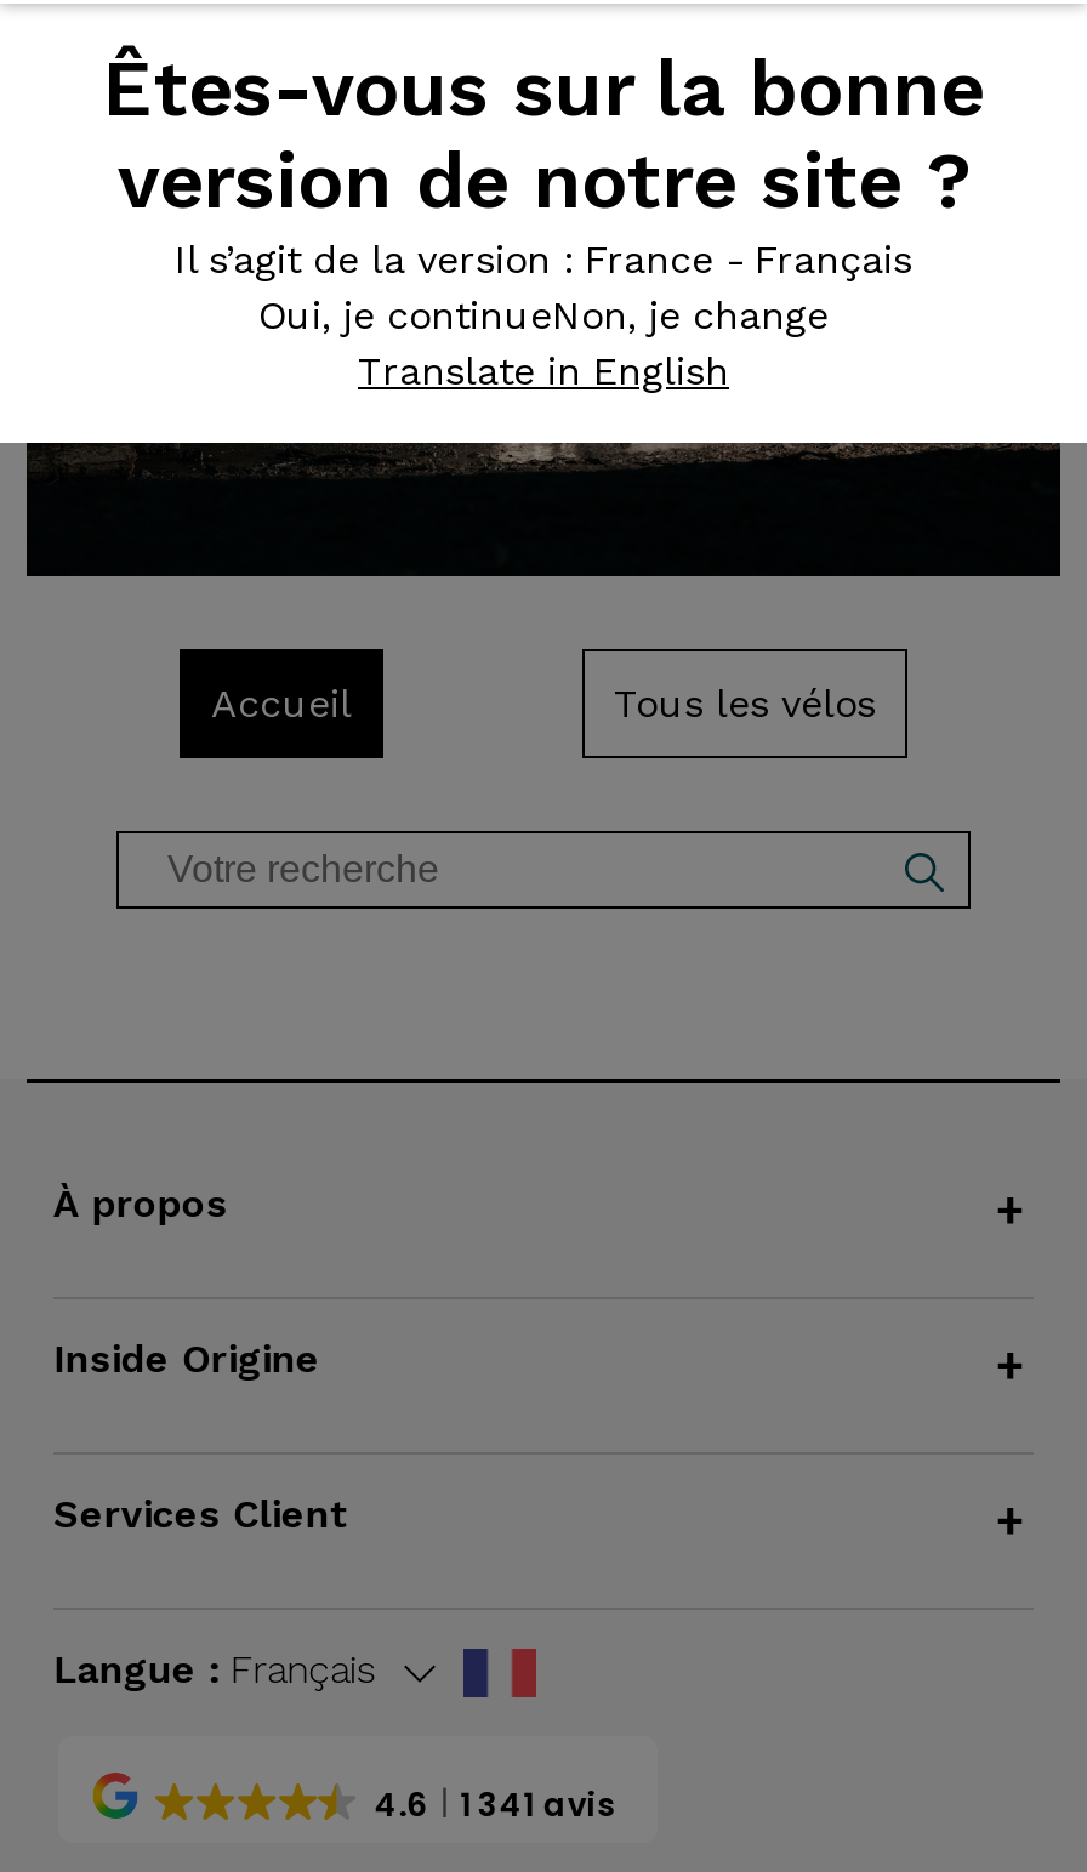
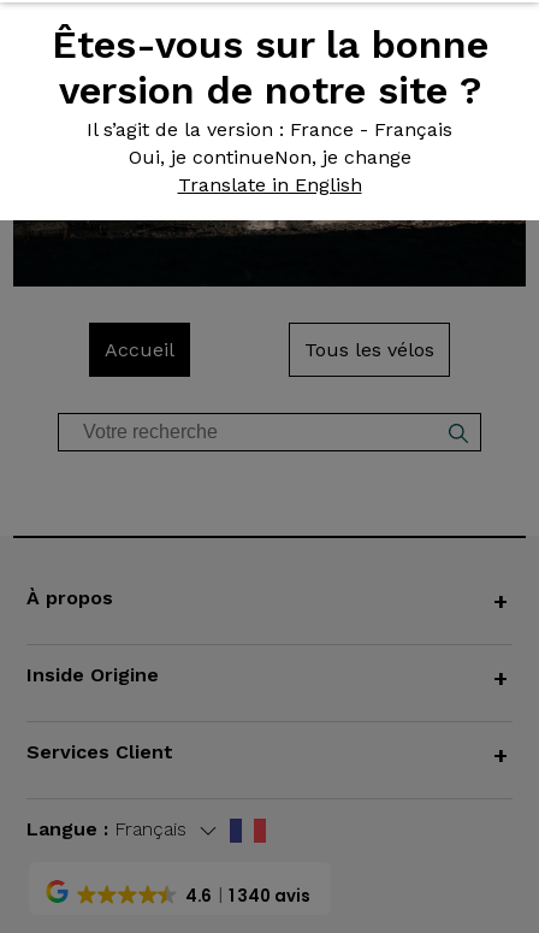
[374,1781,616,1828] 4.6 1 341 avis -> [186,884,310,907] 4.6 1 340 avis

